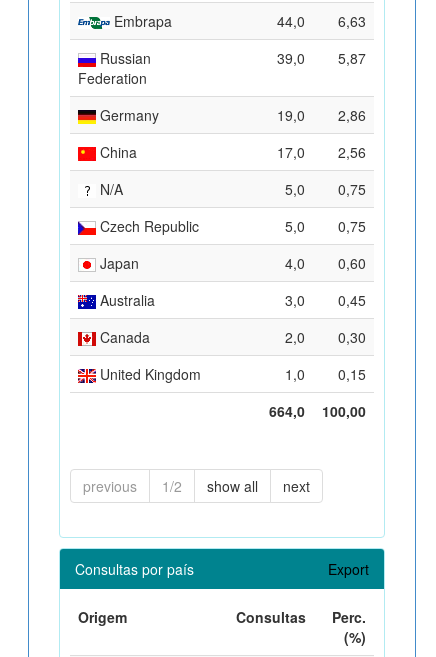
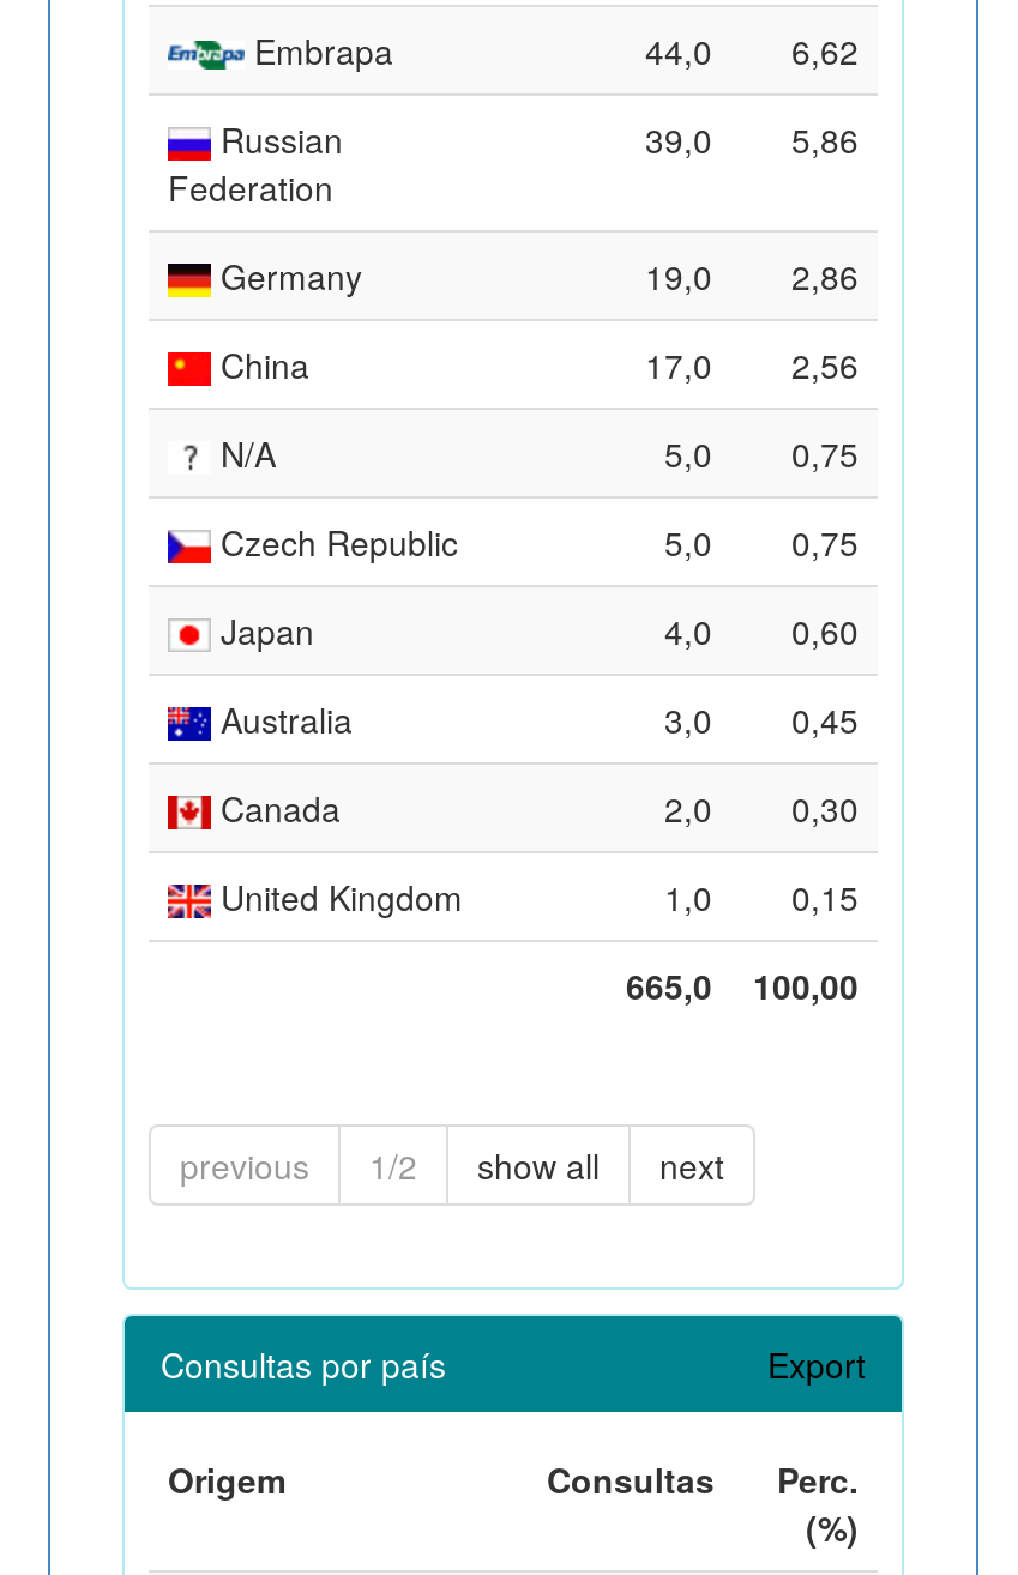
[277,10,366,30] 44,0 6,63 -> [645,25,859,73] 44,0 6,62
[277,47,366,67] 39,0 5,87 -> [645,114,859,162] 39,0 5,86
[269,400,366,420] 664,0 100,00 -> [626,960,859,1008] 665,0 100,00

